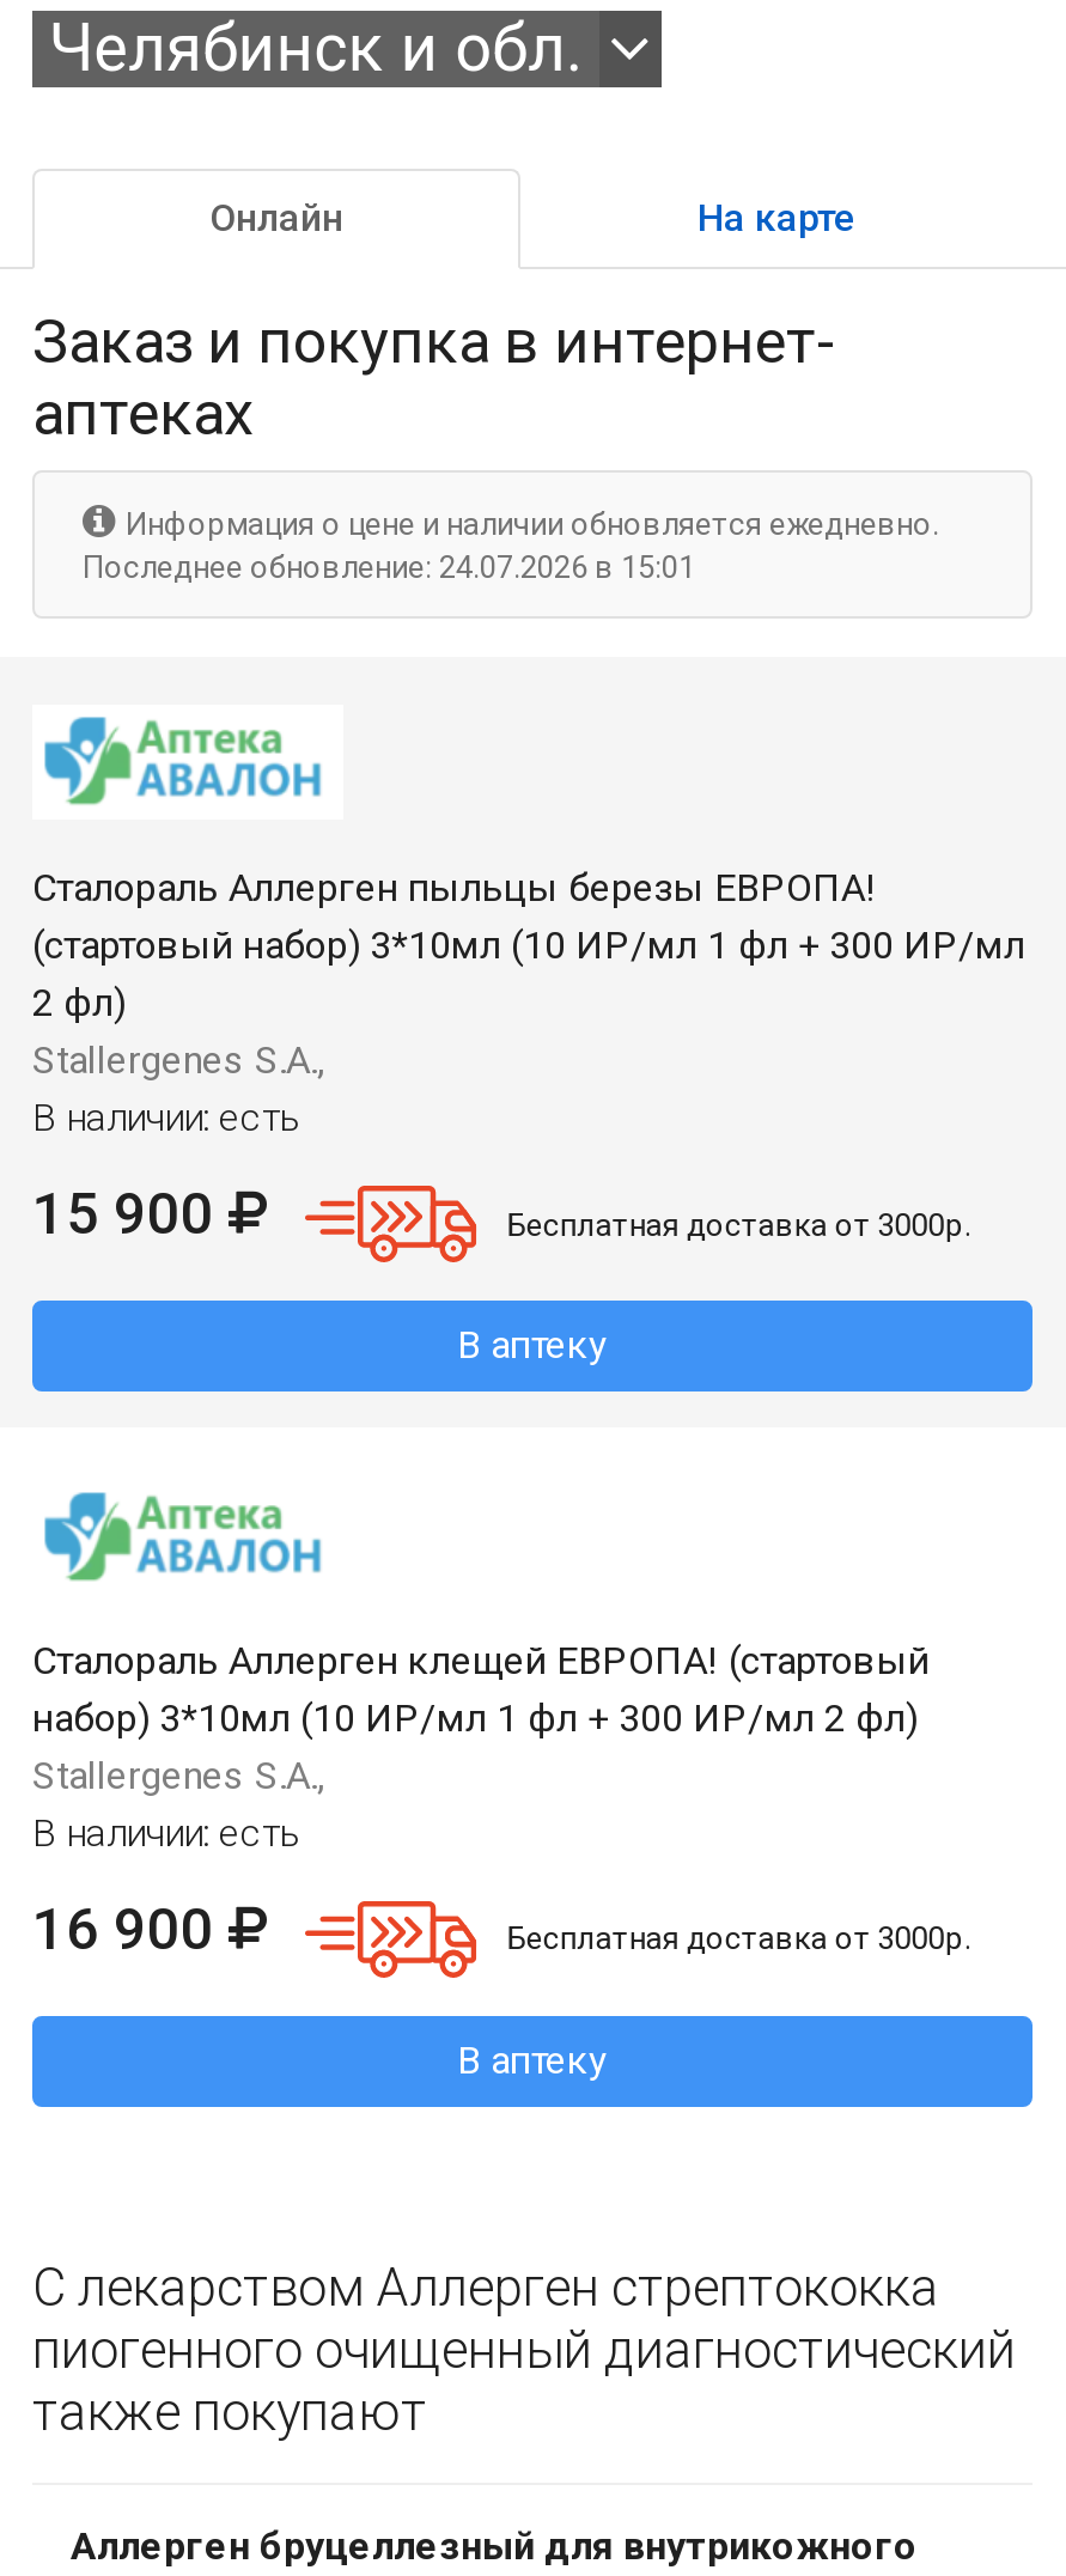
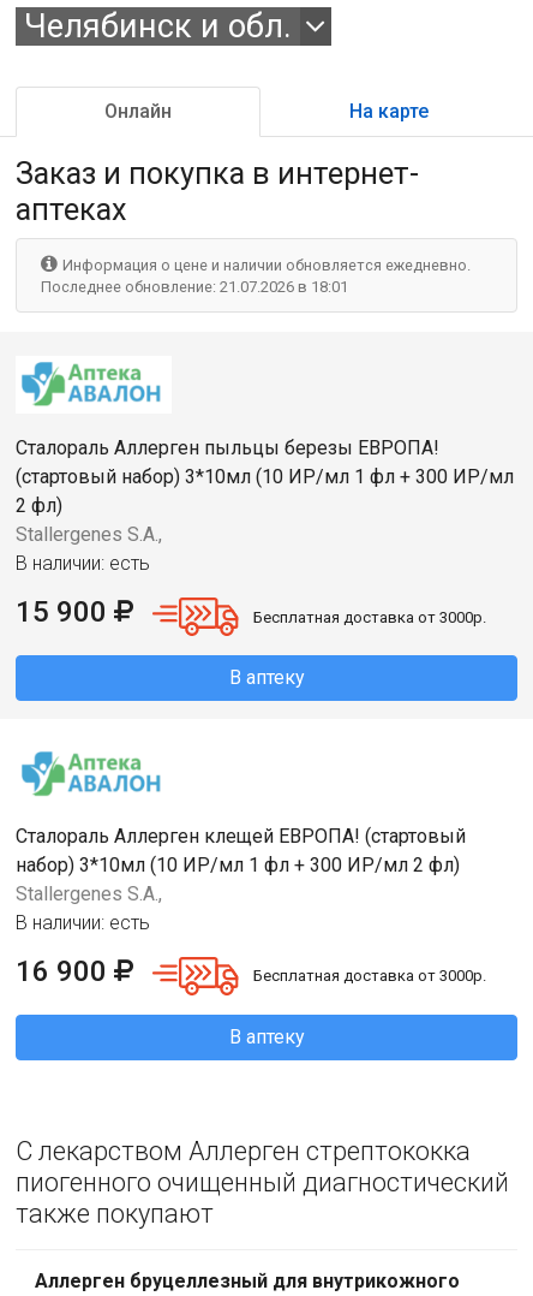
[83,549,695,585] Последнее обновление: 24.07.2026 в 15:01 -> [41,277,348,296] Последнее обновление: 21.07.2026 в 18:01

